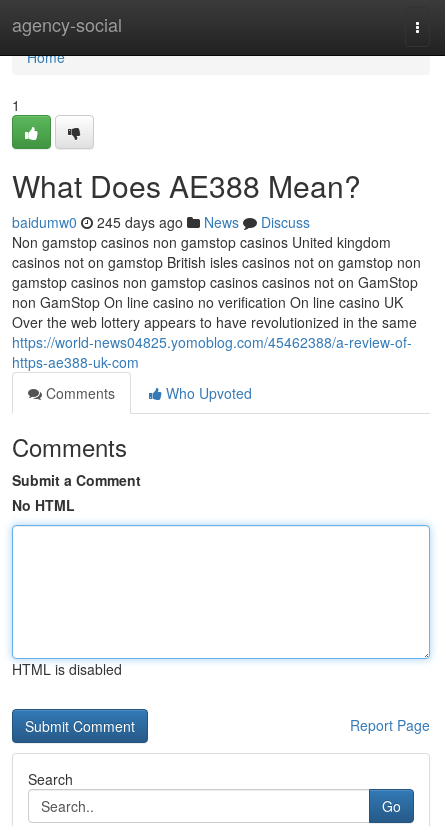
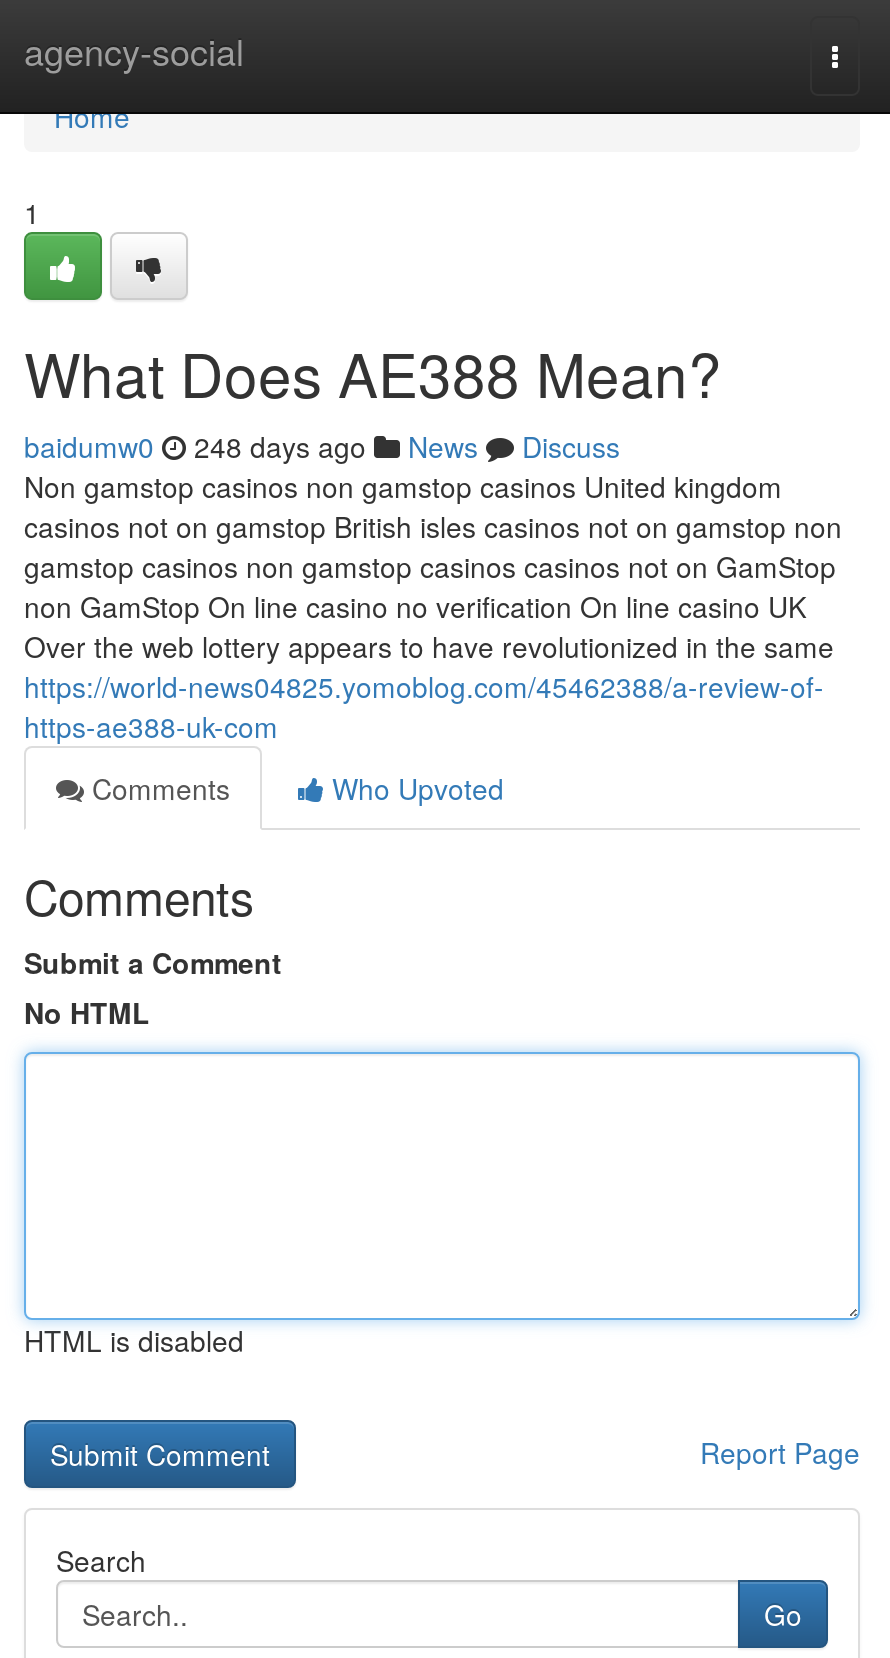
[12,212,310,232] baidumw0 245 days ago News Discuss -> [24,426,620,466] baidumw0 248 days ago News Discuss

